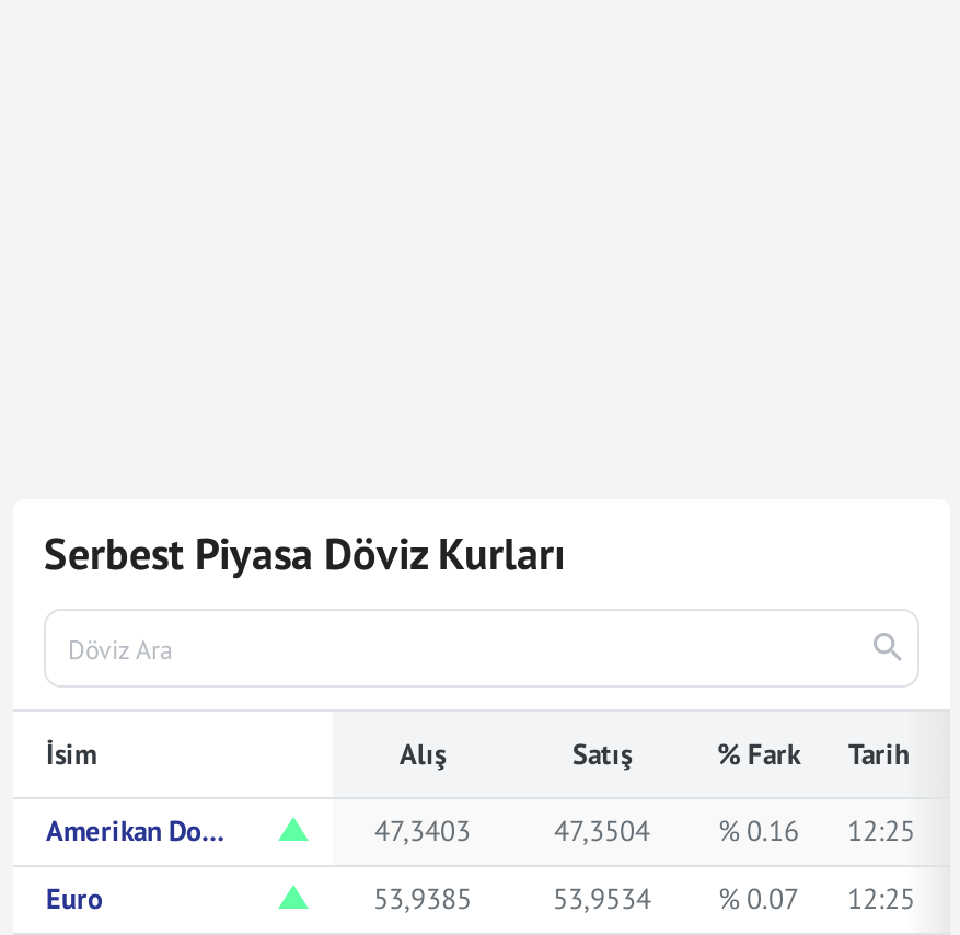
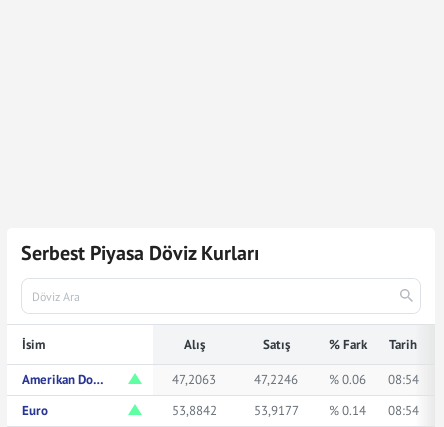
[374,812,471,850] 47,3403 -> [172,371,216,388] 47,2063
[554,812,650,850] 47,3504 -> [254,371,298,388] 47,2246
[718,812,799,850] % 0.16 -> [329,371,366,388] % 0.06
[847,812,915,850] 12:25 -> [388,371,419,388] 08:54
[373,880,472,917] 53,9385 -> [171,402,216,419] 53,8842
[553,880,651,917] 53,9534 -> [253,402,298,419] 53,9177
[718,880,799,917] % 0.07 -> [329,402,366,419] % 0.14
[847,880,915,917] 12:25 -> [388,402,419,419] 08:54

